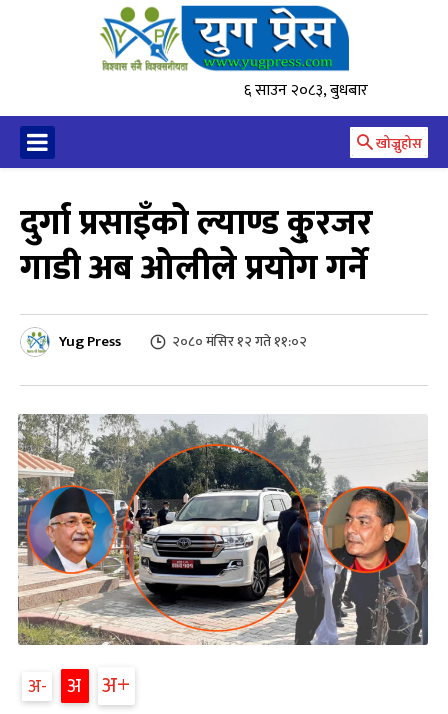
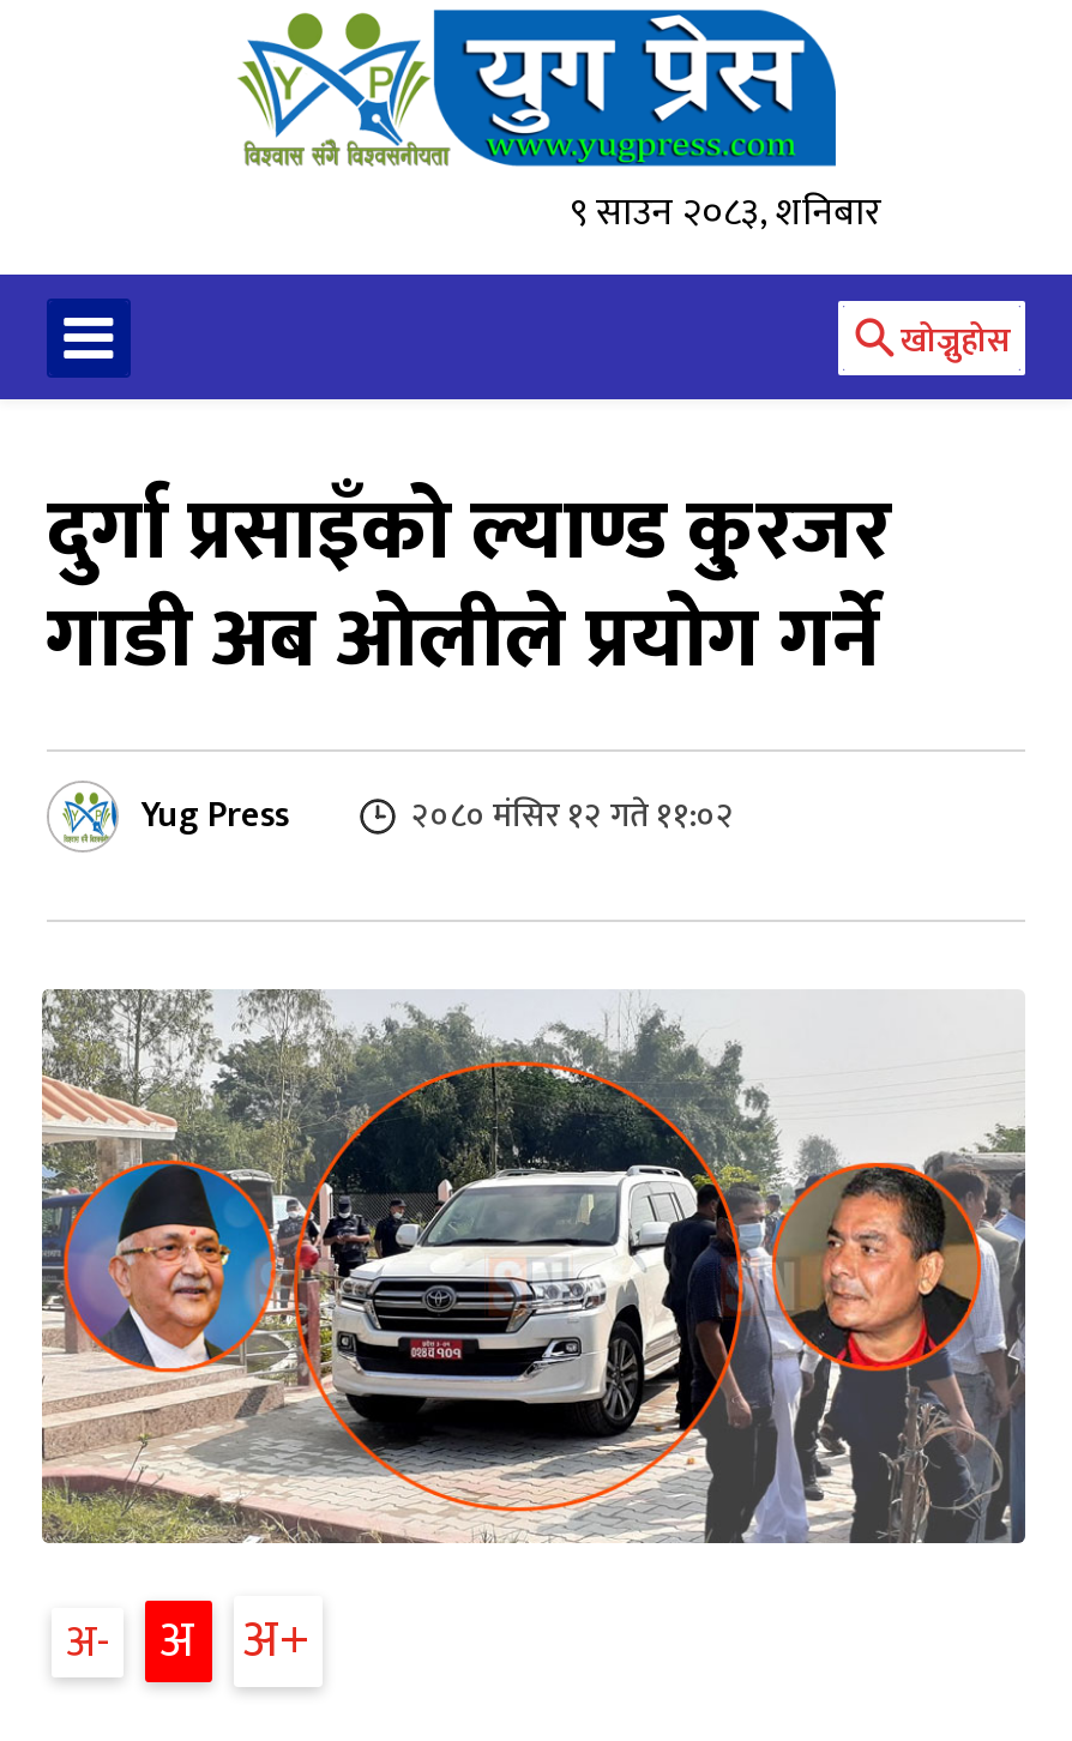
[244,77,368,104] ६ साउन २०८३, बुधबार -> [570,180,881,245] ९ साउन २०८३, शनिबार

